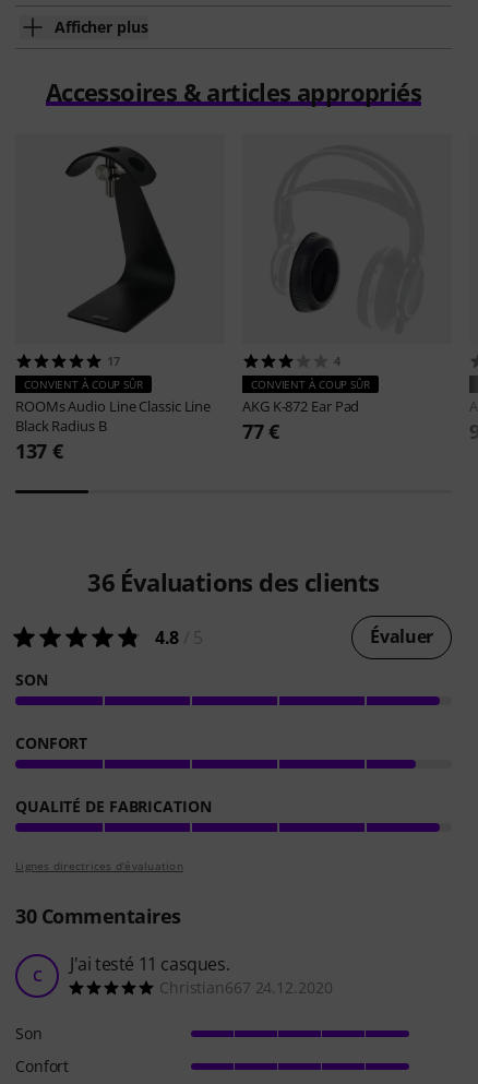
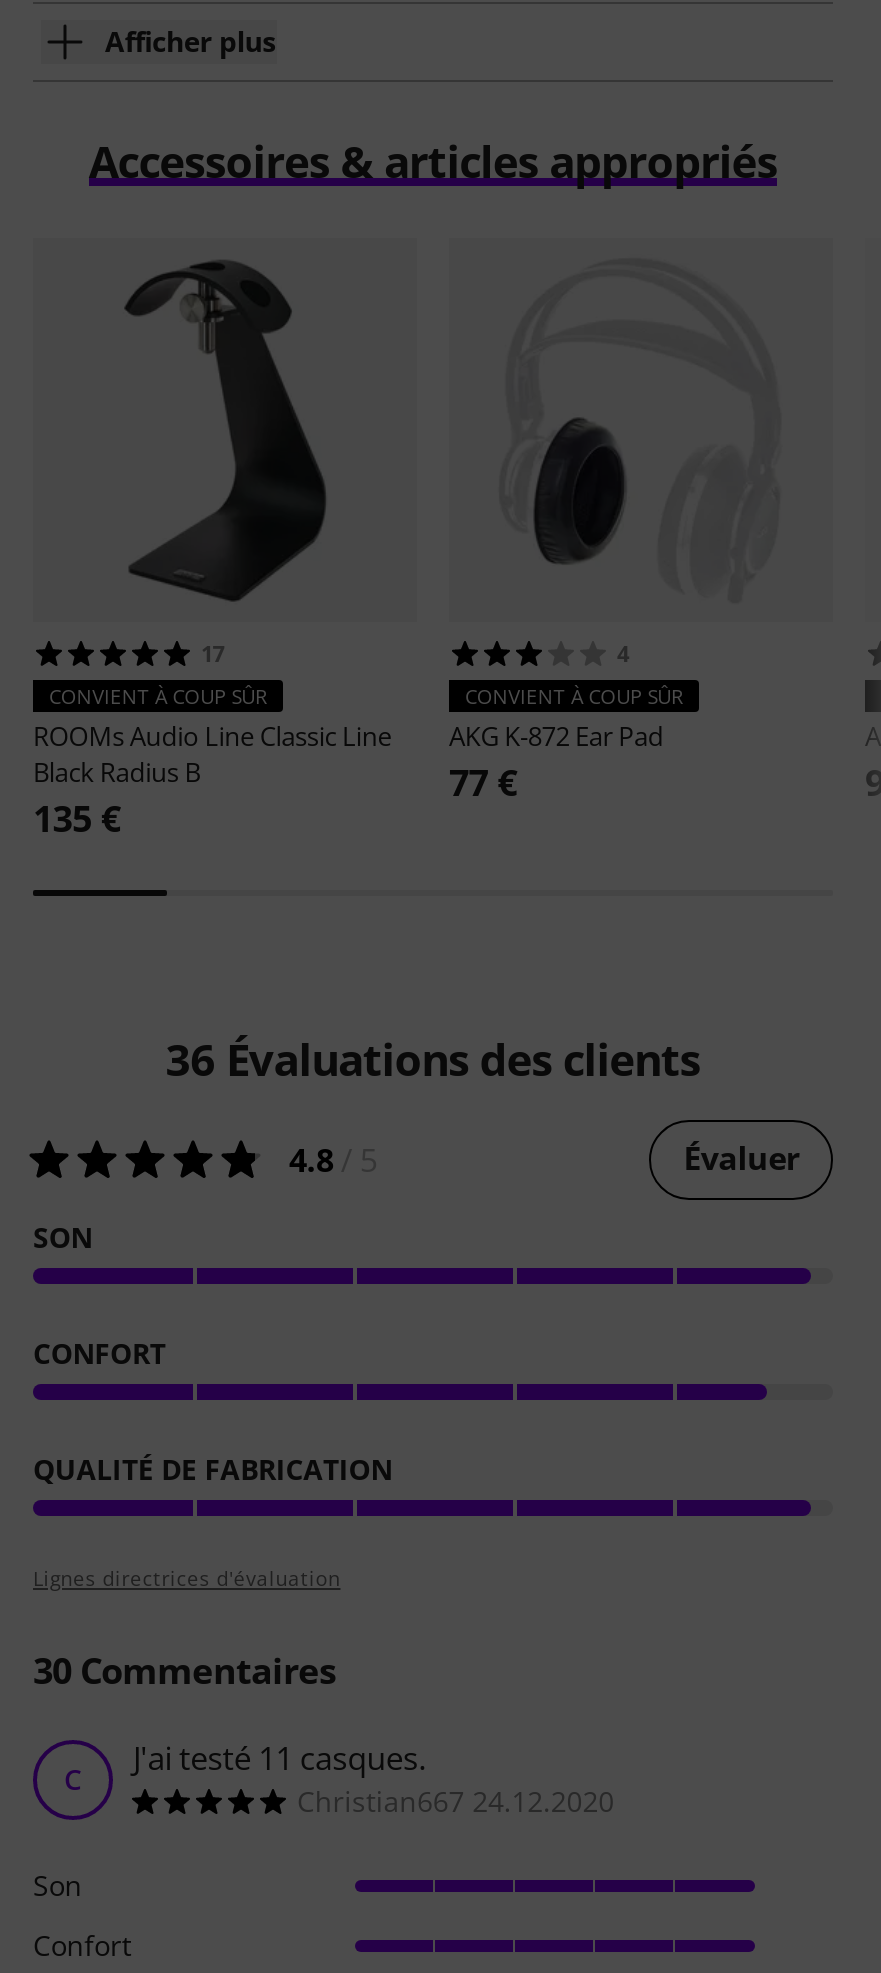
[15,437,63,463] 137 € -> [33,793,120,841] 135 €

